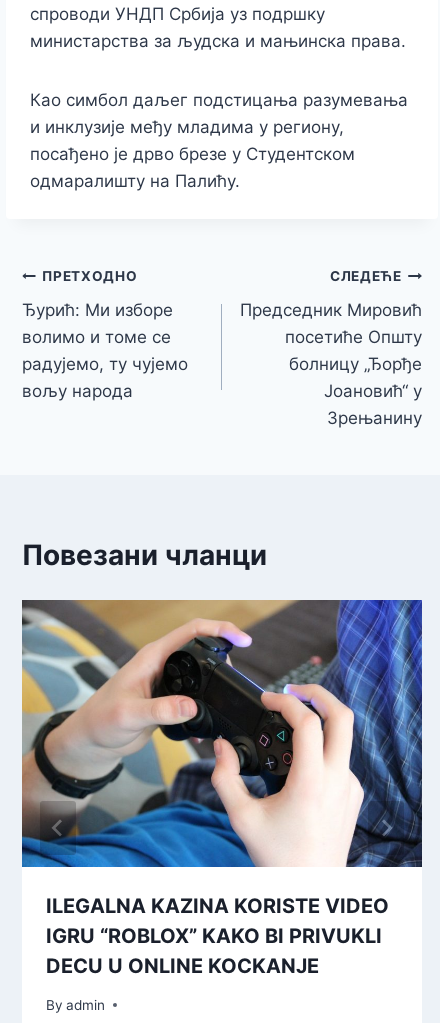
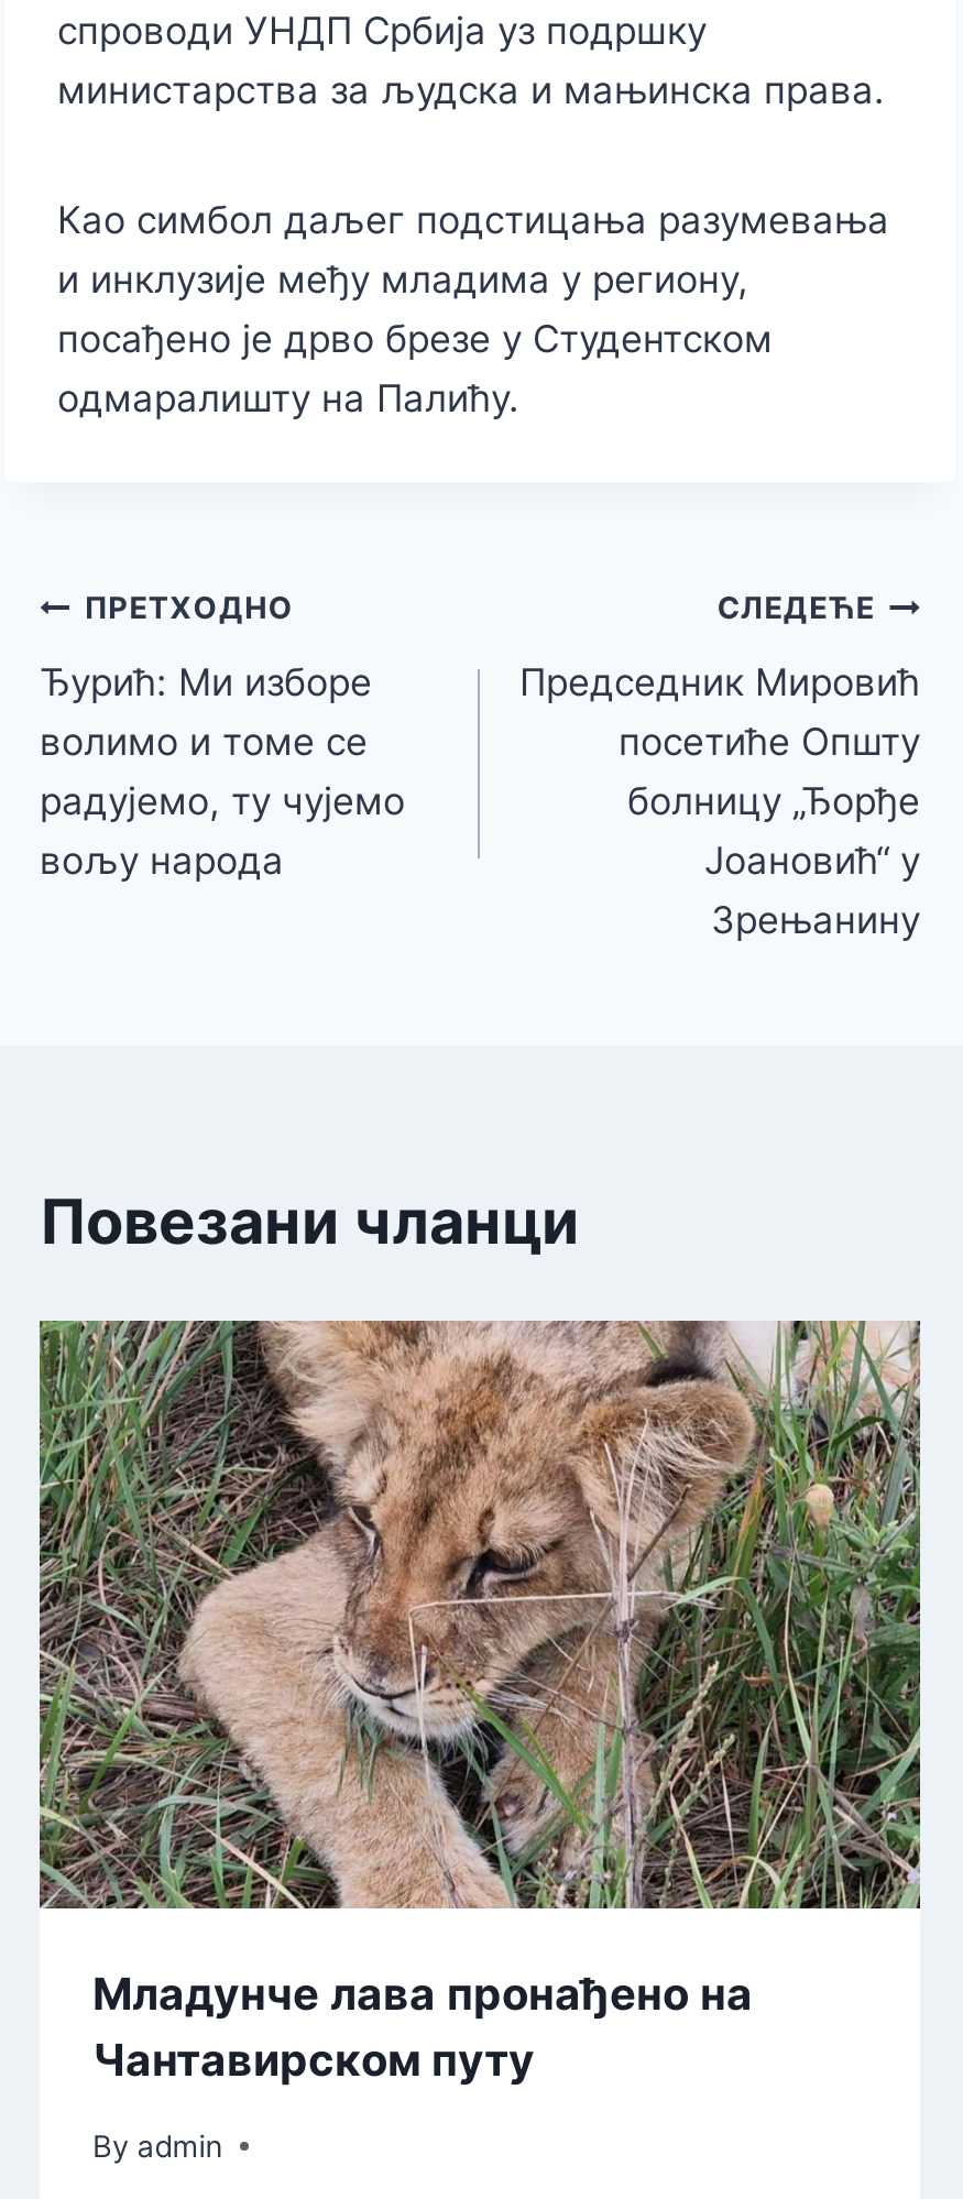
[21,599,423,978] [image] | ILEGALNA KAZINA KORISTE VIDEO | IGRU “ROBLOX” KAKO BI PRIVUKLI | DECU U ONLINE KOCKANJE -> [37,1319,922,2087] [image] | Младунче лава пронађено на | Чантавирском путу

